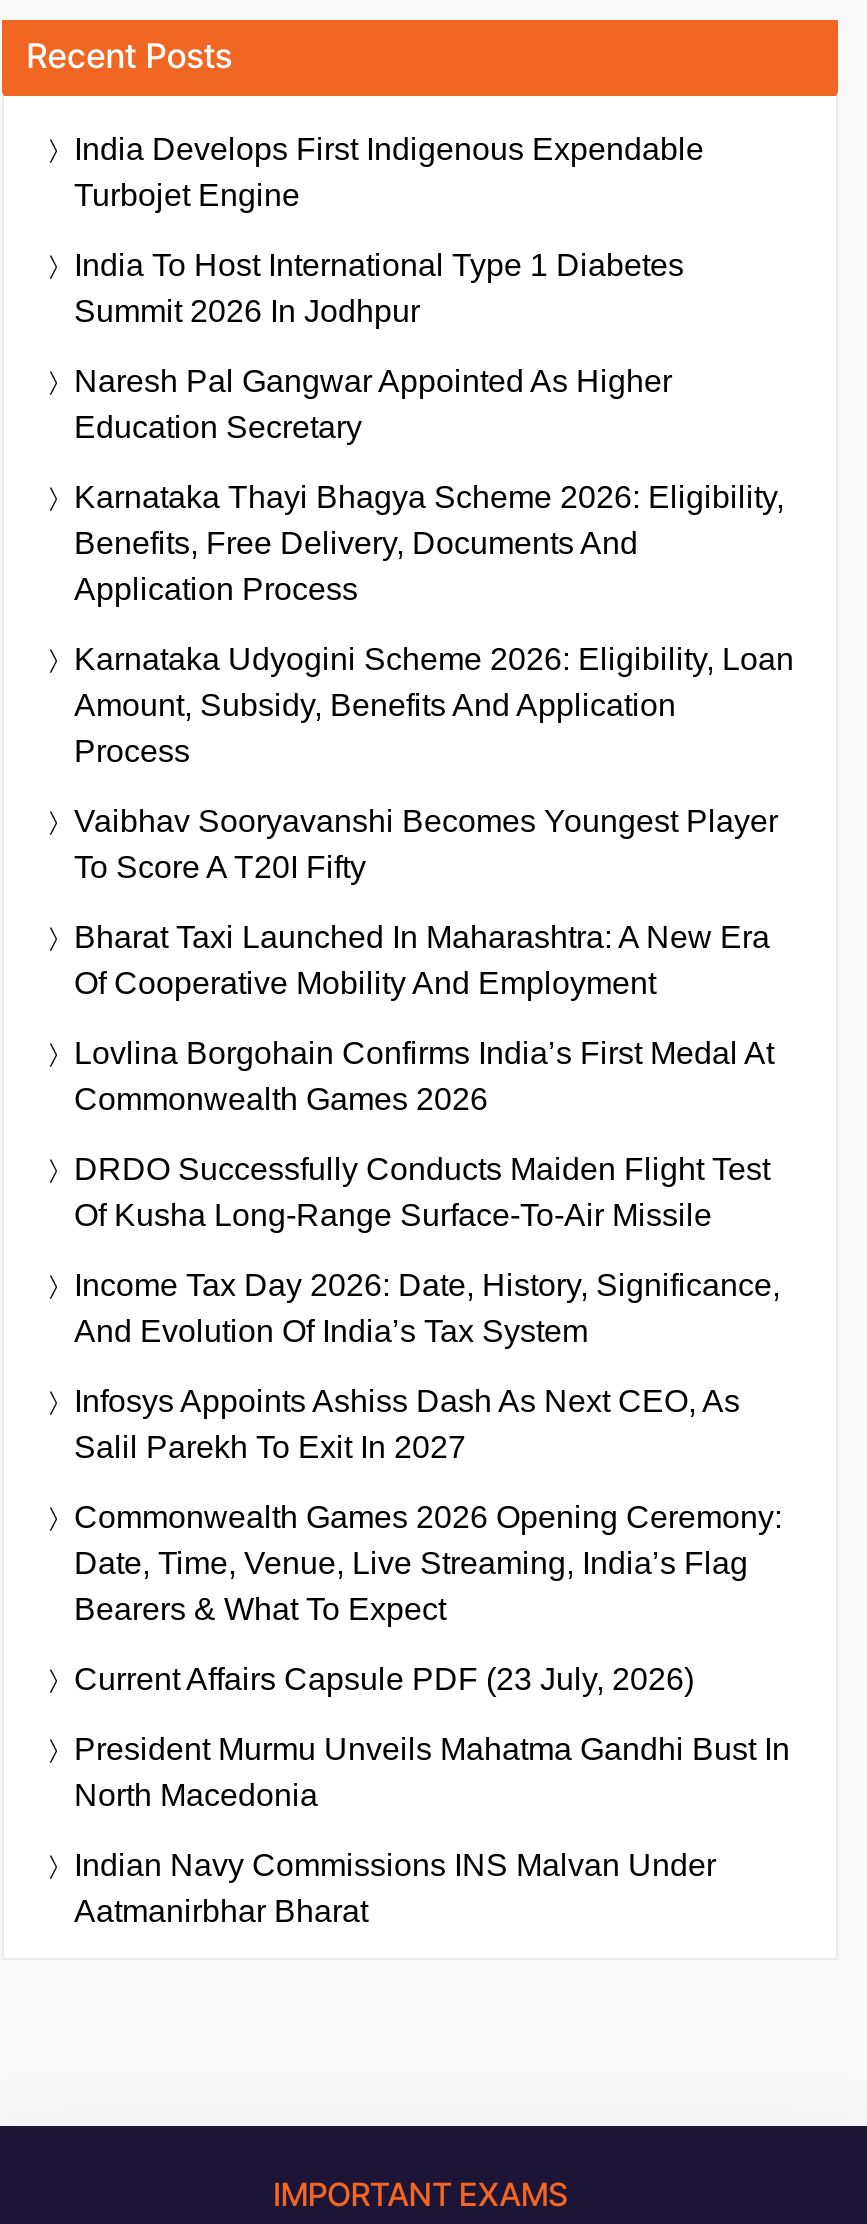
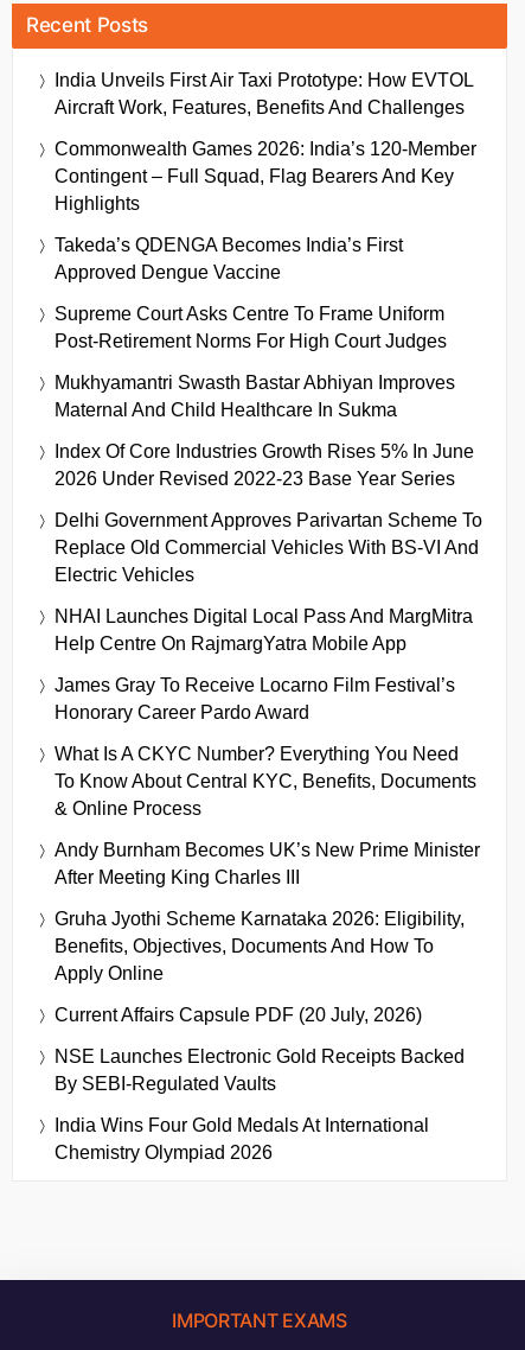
[74,133,704,213] India Develops First Indigenous Expendable | Turbojet Engine -> [55,70,473,118] India Unveils First Air Taxi Prototype: How EVTOL | Aircraft Work, Features, Benefits And Challenges
[74,249,684,329] India To Host International Type 1 Diabetes | Summit 2026 In Jodhpur -> [55,139,476,214] Commonwealth Games 2026: India’s 120-Member | Contingent – Full Squad, Flag Bearers And Key | Highlights
[74,365,672,445] Naresh Pal Gangwar Appointed As Higher | Education Secretary -> [55,235,403,283] Takeda’s QDENGA Becomes India’s First | Approved Dengue Vaccine
[74,481,784,607] Karnataka Thayi Bhagya Scheme 2026: Eligibility, | Benefits, Free Delivery, Documents And | Application Process -> [55,304,447,352] Supreme Court Asks Centre To Frame Uniform | Post-Retirement Norms For High Court Judges
[74,643,794,769] Karnataka Udyogini Scheme 2026: Eligibility, Loan | Amount, Subsidy, Benefits And Application | Process -> [55,373,455,420] Mukhyamantri Swasth Bastar Abhiyan Improves | Maternal And Child Healthcare In Sukma
[74,805,778,885] Vaibhav Sooryavanshi Becomes Youngest Player | To Score A T20I Fifty -> [55,442,474,489] Index Of Core Industries Growth Rises 5% In June | 2026 Under Revised 2022-23 Base Year Series
[74,921,770,1001] Bharat Taxi Launched In Maharashtra: A New Era | Of Cooperative Mobility And Employment -> [55,511,482,585] Delhi Government Approves Parivartan Scheme To | Replace Old Commercial Vehicles With BS-VI And | Electric Vehicles
[74,1037,774,1117] Lovlina Borgohain Confirms India’s First Medal At | Commonwealth Games 2026 -> [55,607,473,654] NHAI Launches Digital Local Pass And MargMitra | Help Centre On RajmargYatra Mobile App
[74,1153,770,1233] DRDO Successfully Conducts Maiden Flight Test | Of Kusha Long-Range Surface-To-Air Missile -> [55,675,455,723] James Gray To Receive Locarno Film Festival’s | Honorary Career Pardo Award
[74,1269,780,1349] Income Tax Day 2026: Date, History, Significance, | And Evolution Of India’s Tax System -> [55,744,476,819] What Is A CKYC Number? Everything You Need | To Know About Central KYC, Benefits, Documents | & Online Process
[74,1385,740,1465] Infosys Appoints Ashiss Dash As Next CEO, As | Salil Parekh To Exit In 2027 -> [55,840,480,888] Andy Burnham Becomes UK’s New Prime Minister | After Meeting King Charles III
[74,1501,782,1627] Commonwealth Games 2026 Opening Ceremony: | Date, Time, Venue, Live Streaming, India’s Flag | Bearers & What To Expect -> [55,909,465,984] Gruha Jyothi Scheme Karnataka 2026: Eligibility, | Benefits, Objectives, Documents And How To | Apply Online
[74,1663,694,1697] Current Affairs Capsule PDF (23 July, 2026) -> [55,1005,422,1025] Current Affairs Capsule PDF (20 July, 2026)
[74,1733,790,1813] President Murmu Unveils Mahatma Gandhi Bust In | North Macedonia -> [55,1047,465,1094] NSE Launches Electronic Gold Receipts Backed | By SEBI-Regulated Vaults
[74,1849,716,1929] Indian Navy Commissions INS Malvan Under | Aatmanirbhar Bharat -> [55,1116,429,1163] India Wins Four Gold Medals At International | Chemistry Olympiad 2026

